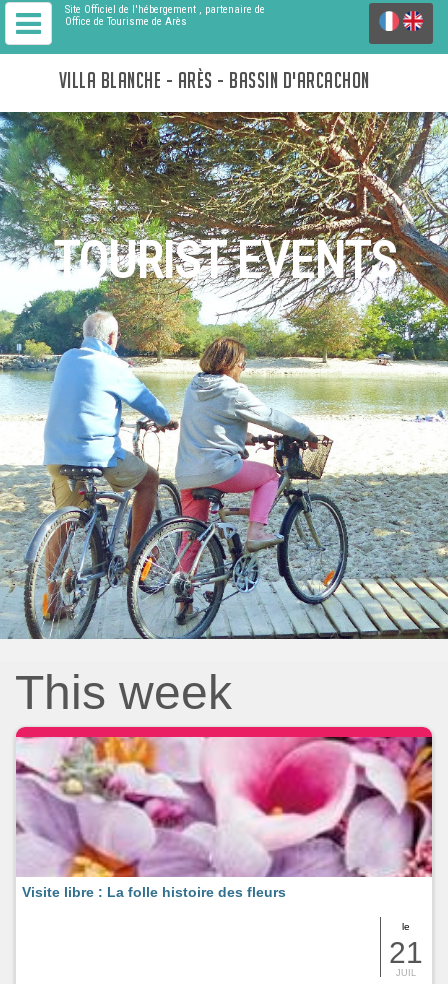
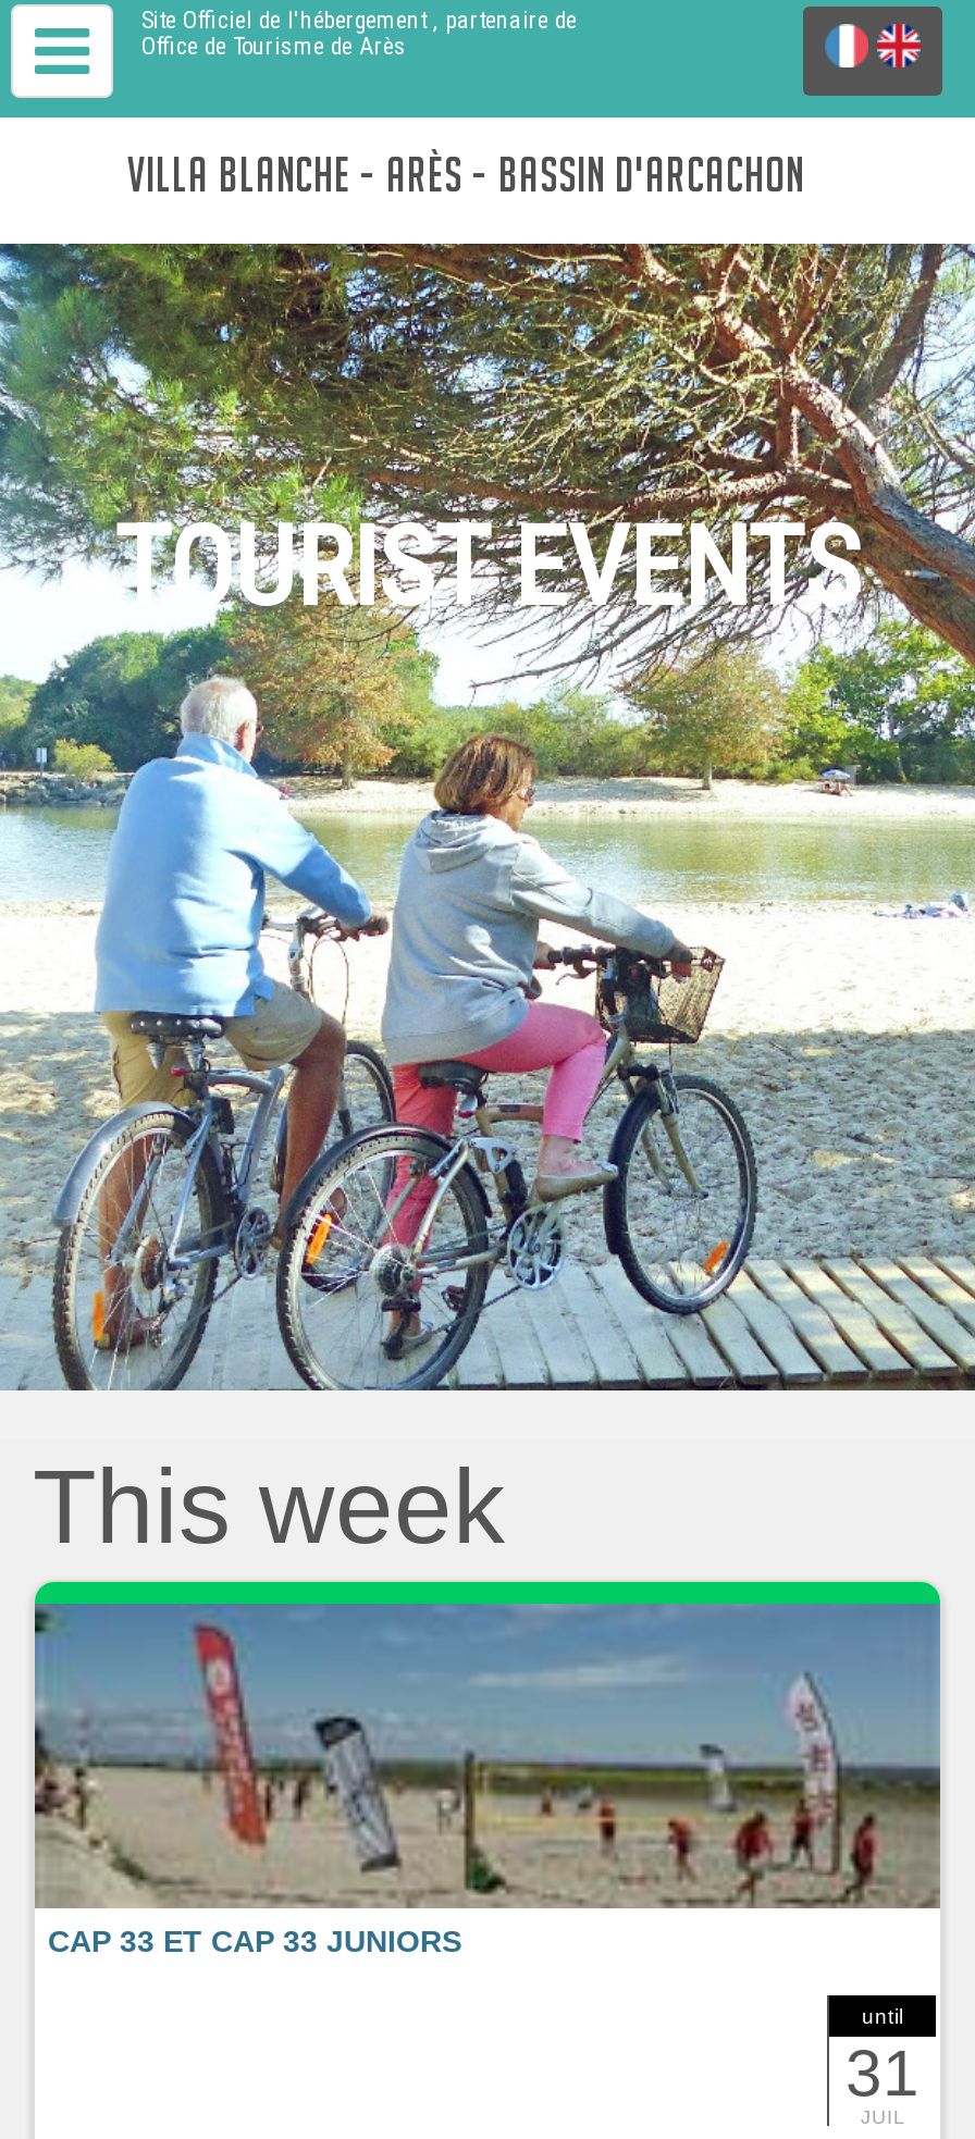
[15,726,433,900] [image] | Visite libre : La folle histoire des fleurs -> [33,1580,942,1958] [image] | CAP 33 ET CAP 33 JUNIORS
[388,921,422,969] le | 21 -> [846,2004,920,2108] until | 31

